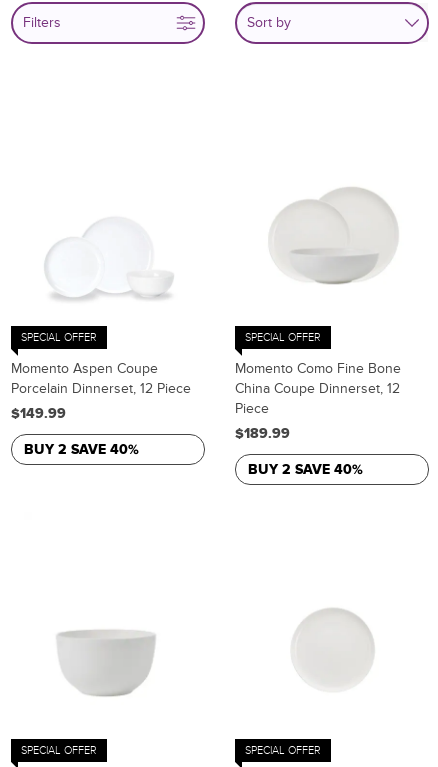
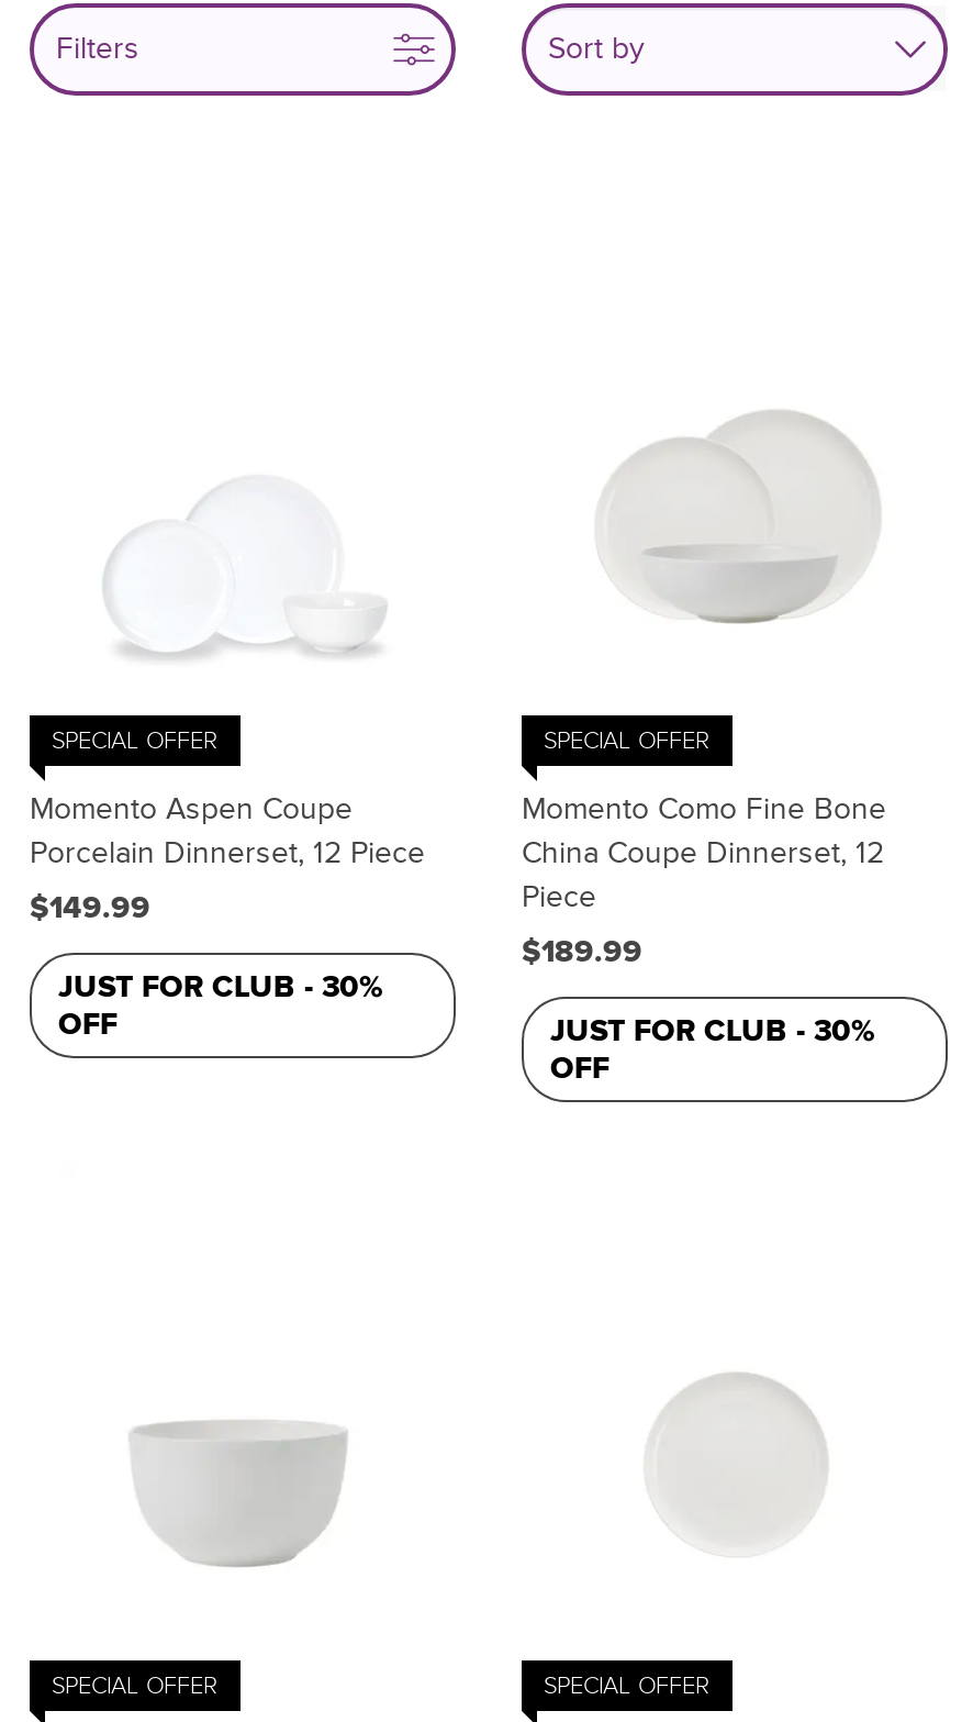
[24,441,139,458] BUY 2 SAVE 40% -> [58,968,383,1043] JUST FOR CLUB - 30% | OFF
[248,461,363,478] BUY 2 SAVE 40% -> [550,1012,875,1087] JUST FOR CLUB - 30% | OFF

